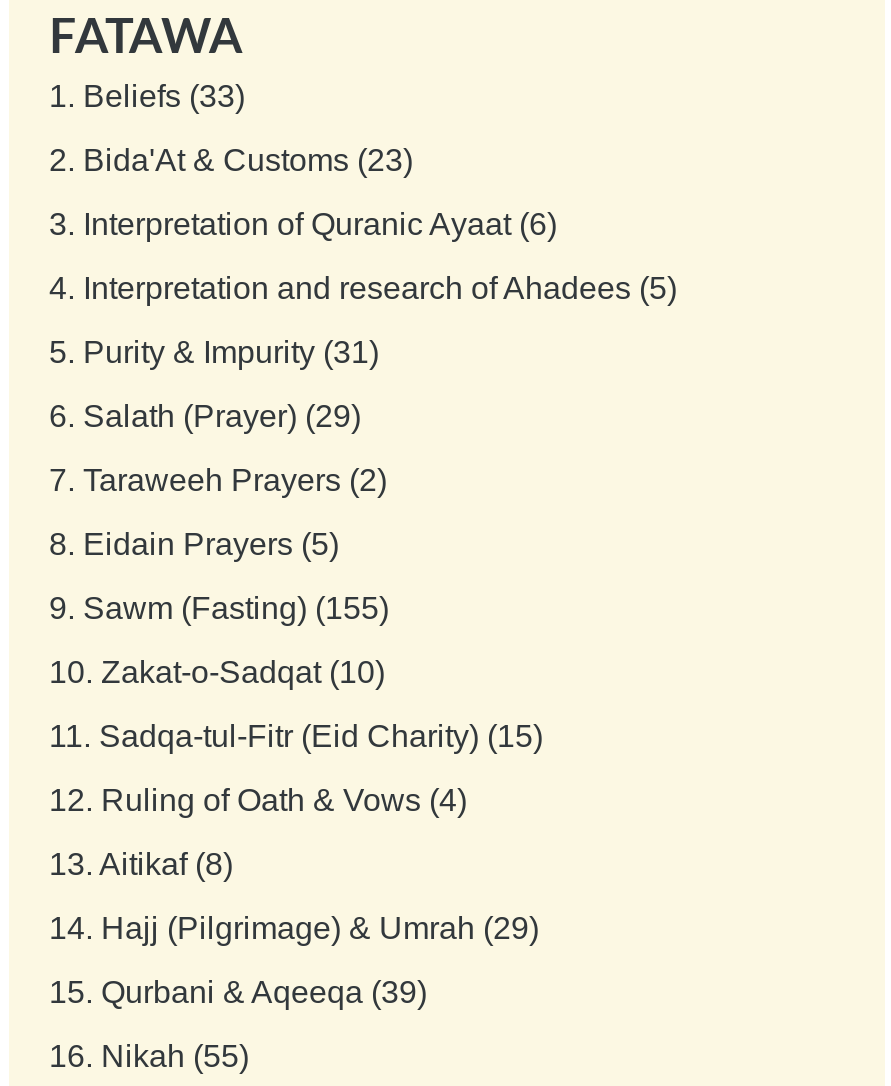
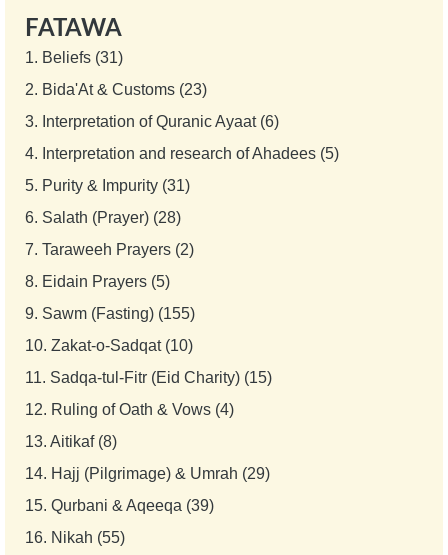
[49,78,245,112] 1. Beliefs (33) -> [25,49,123,66] 1. Beliefs (31)
[49,398,361,432] 6. Salath (Prayer) (29) -> [25,209,181,226] 6. Salath (Prayer) (28)

